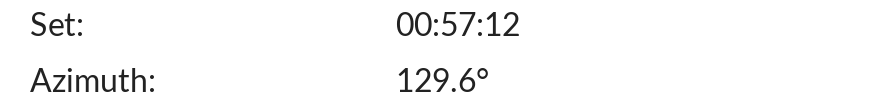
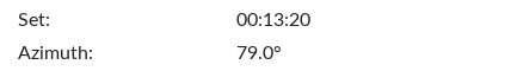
[396,10,520,42] 00:57:12 -> [236,11,310,30] 00:13:20
[396,66,490,98] 129.6° -> [236,44,282,63] 79.0°

